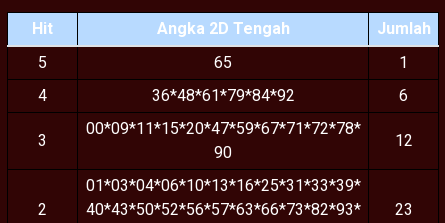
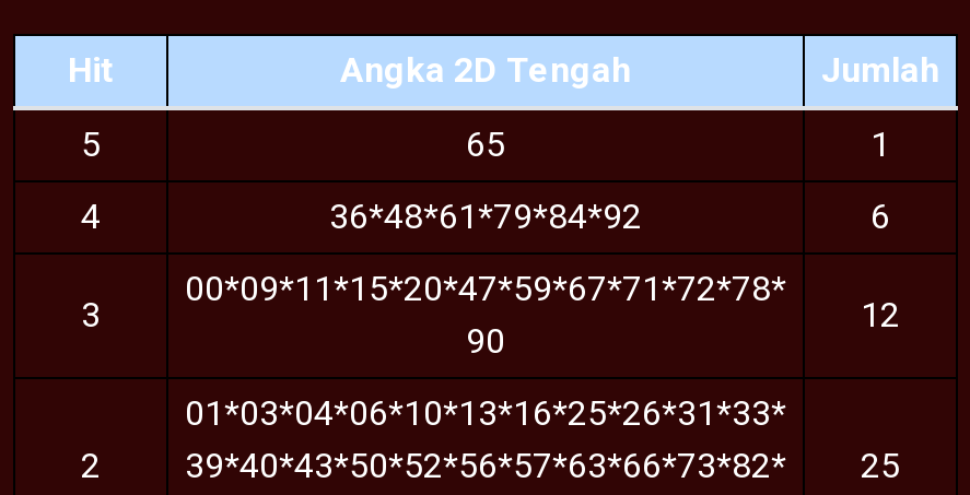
[85,176,360,195] 01*03*04*06*10*13*16*25*31*33*39* -> [185,392,786,434] 01*03*04*06*10*13*16*25*26*31*33*
[85,200,360,219] 40*43*50*52*56*57*63*66*73*82*93* -> [185,445,786,486] 39*40*43*50*52*56*57*63*66*73*82*
[394,200,412,219] 23 -> [861,445,900,486] 25

